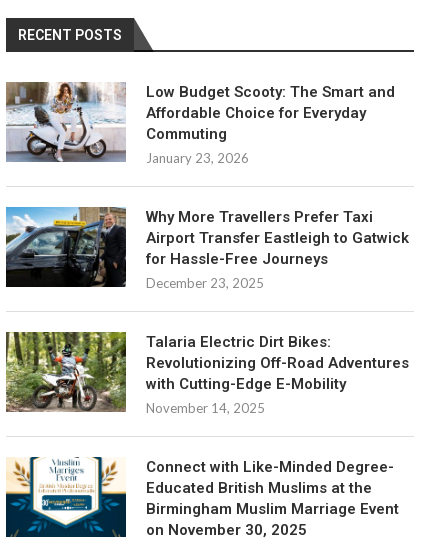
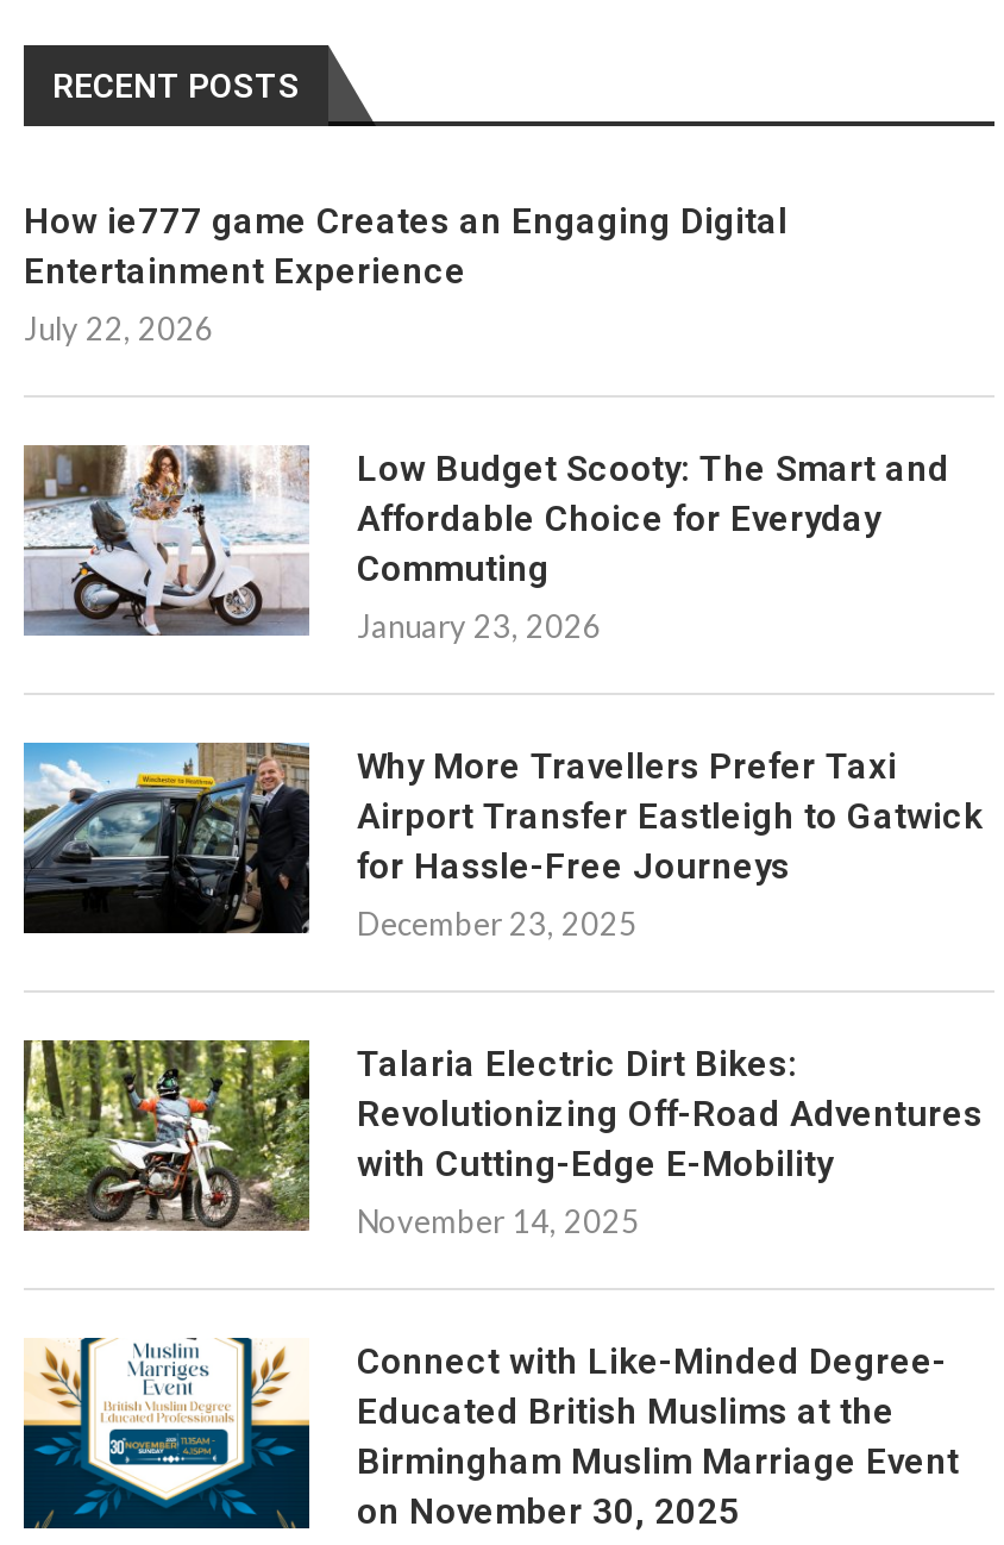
none -> [24,199,787,347] How ie777 game Creates an Engaging Digital | Entertainment Experience | July 22, 2026

